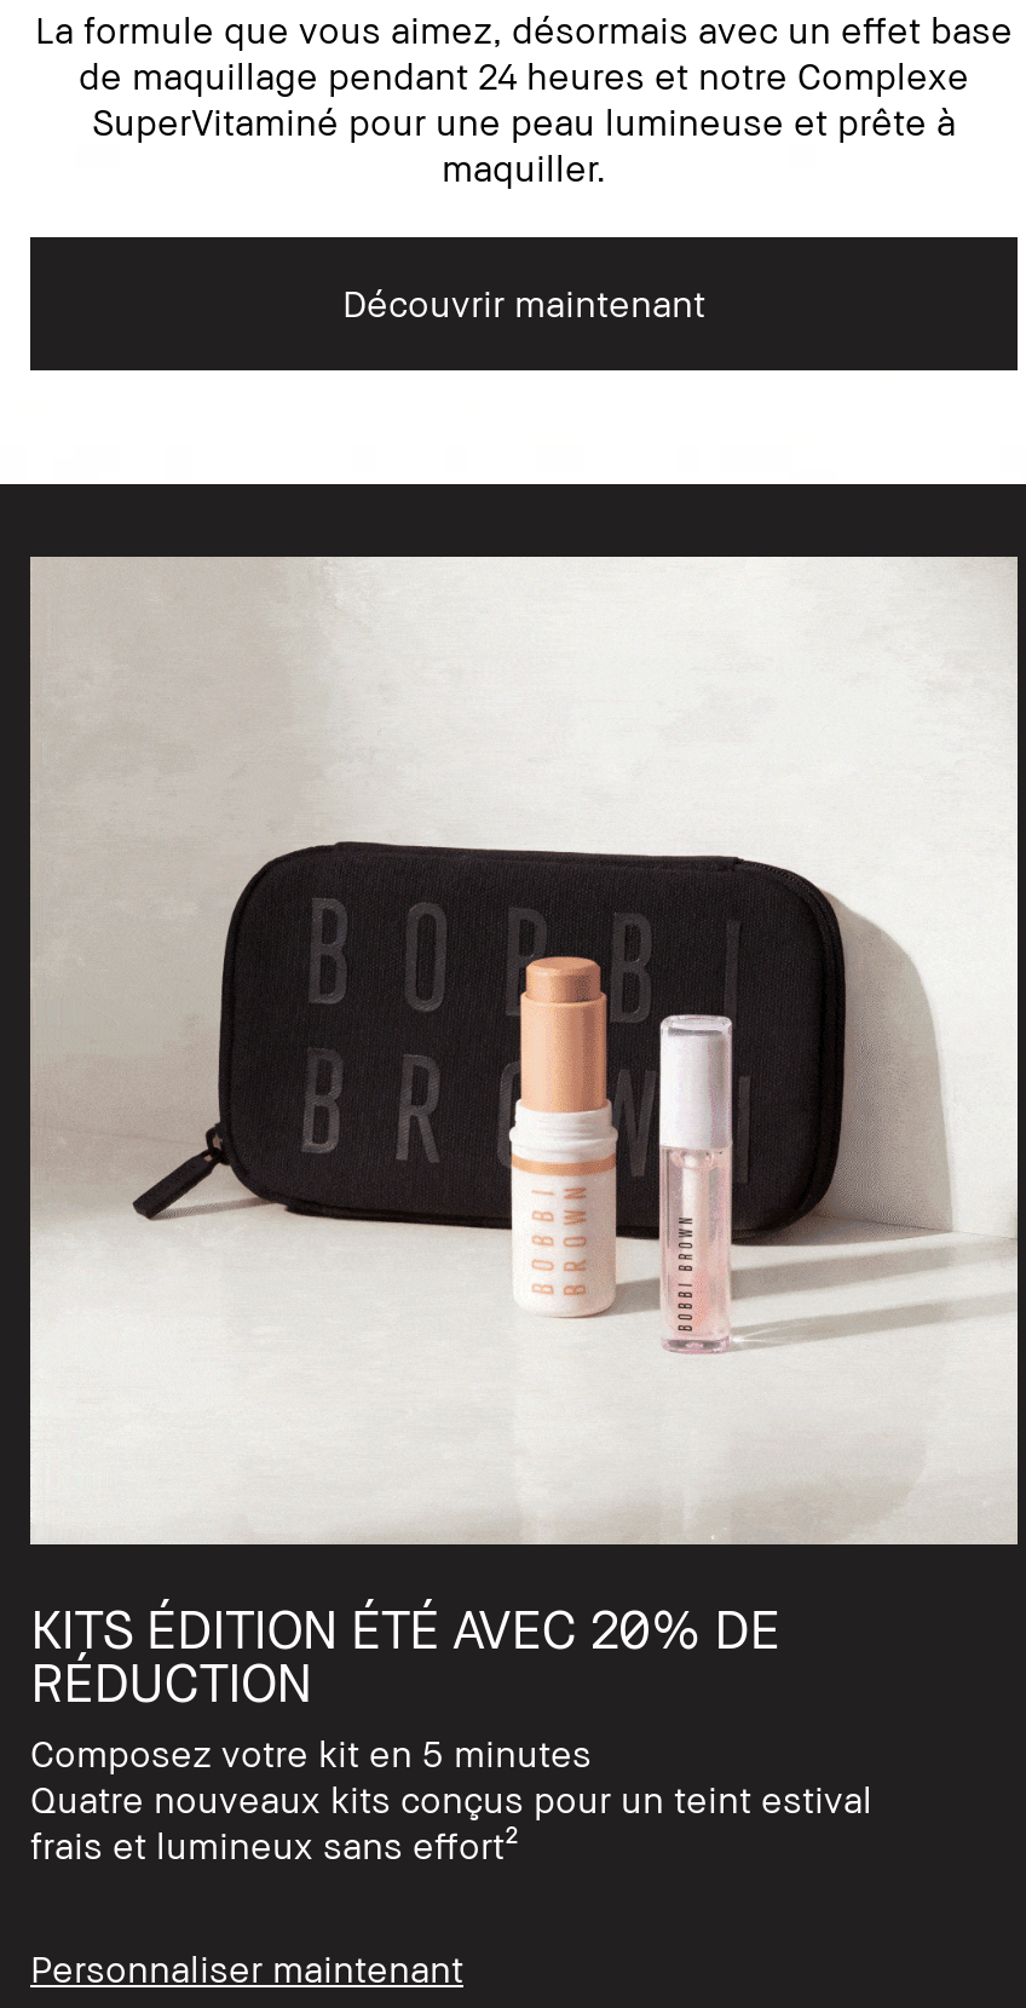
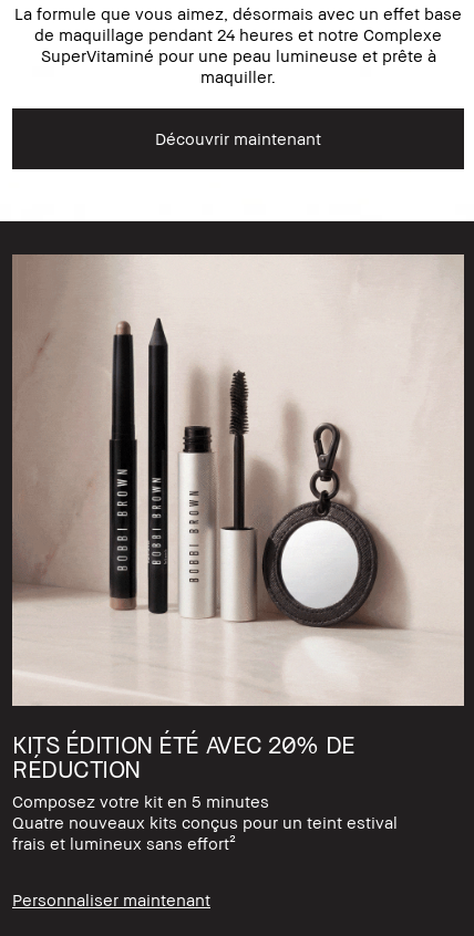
[30,557,1013,1540] [image] -> [12,254,463,697] [image]

